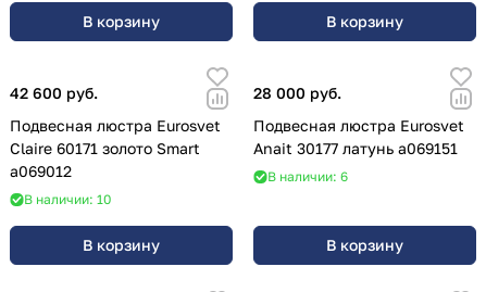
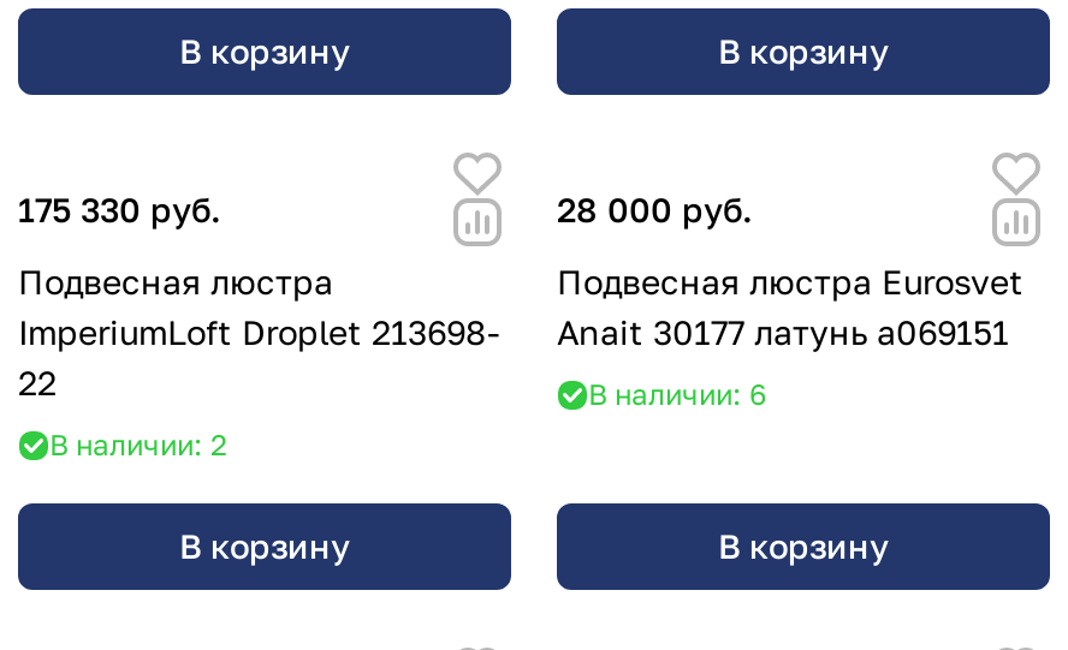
[10,84,98,102] 42 600 руб. -> [18,189,220,229] 175 330 руб.
[10,116,221,180] Подвесная люстра Eurosvet | Claire 60171 золото Smart | a069012 -> [18,261,499,402] Подвесная люстра | ImperiumLoft Droplet 213698- | 22
[24,191,111,207] В наличии: 10 -> [49,427,227,463] В наличии: 2

